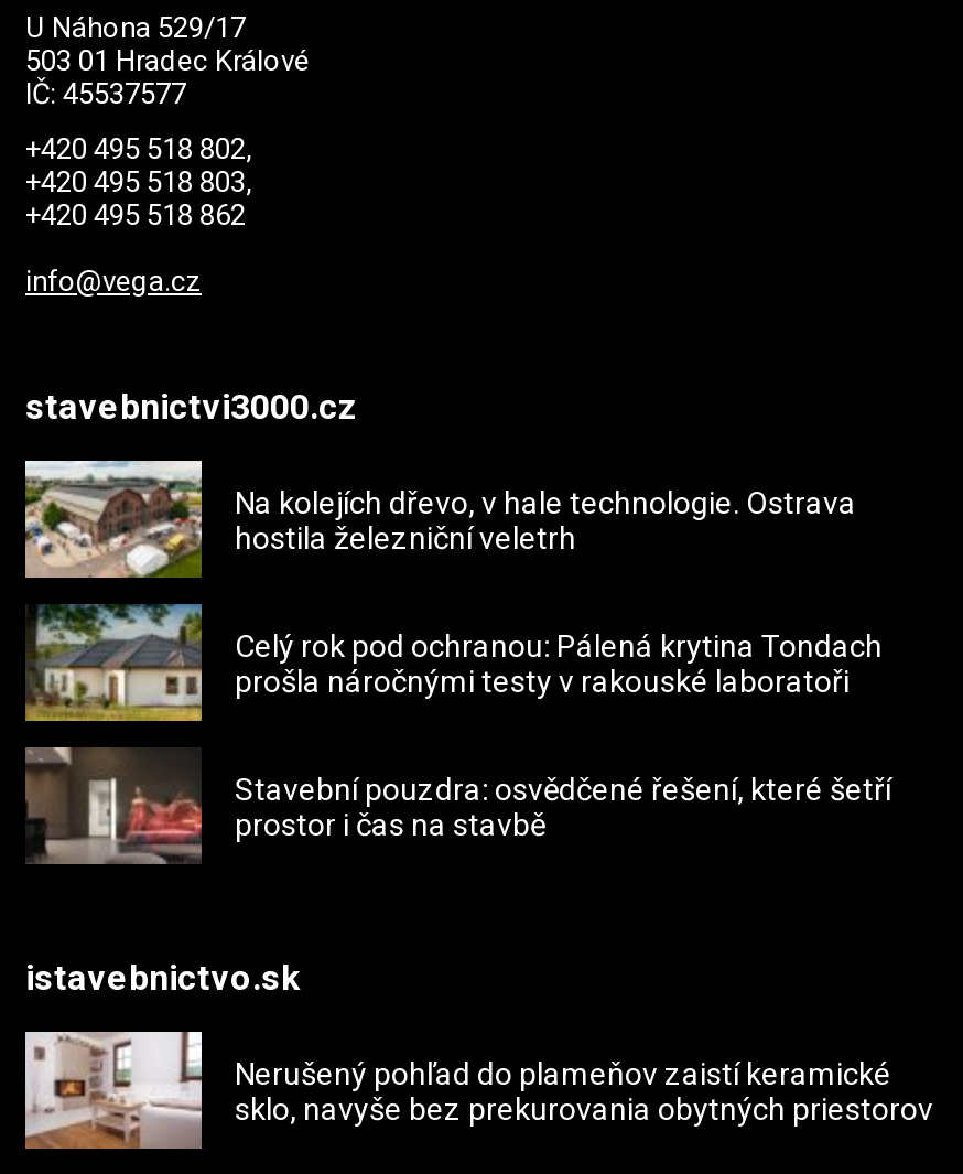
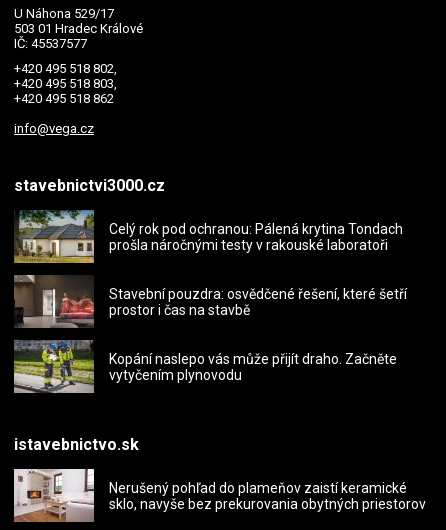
[23,459,856,580] [image] | Na kolejích dřevo, v hale technologie. Ostrava | hostila železniční veletrh -> none
moved [23,600,891,842] -> [13,208,407,318]: [image] | Celý rok pod ochranou: Pálená krytina Tondach | prošla náročnými testy v rakouské laboratoři | Stavební pouzdra: osvědčené řešení, které šetří | prostor i čas na stavbě
none -> [13,340,397,393] [image] | Kopání naslepo vás může přijít draho. Začněte | vytyčením plynovodu

